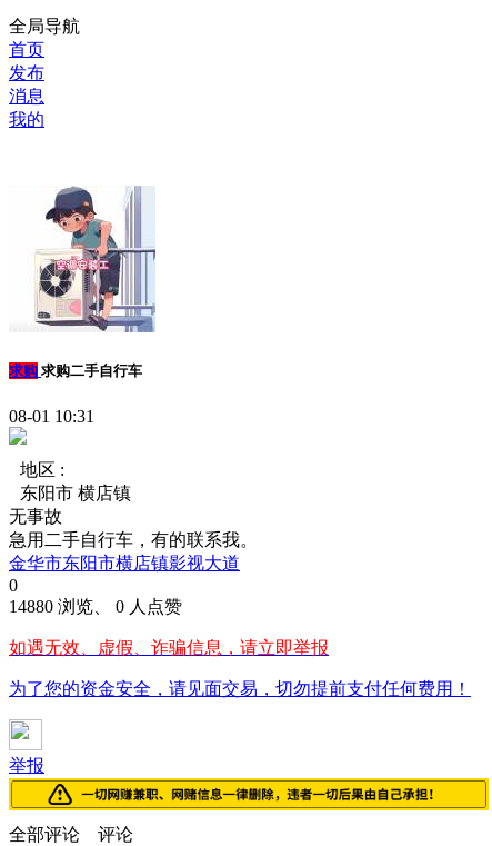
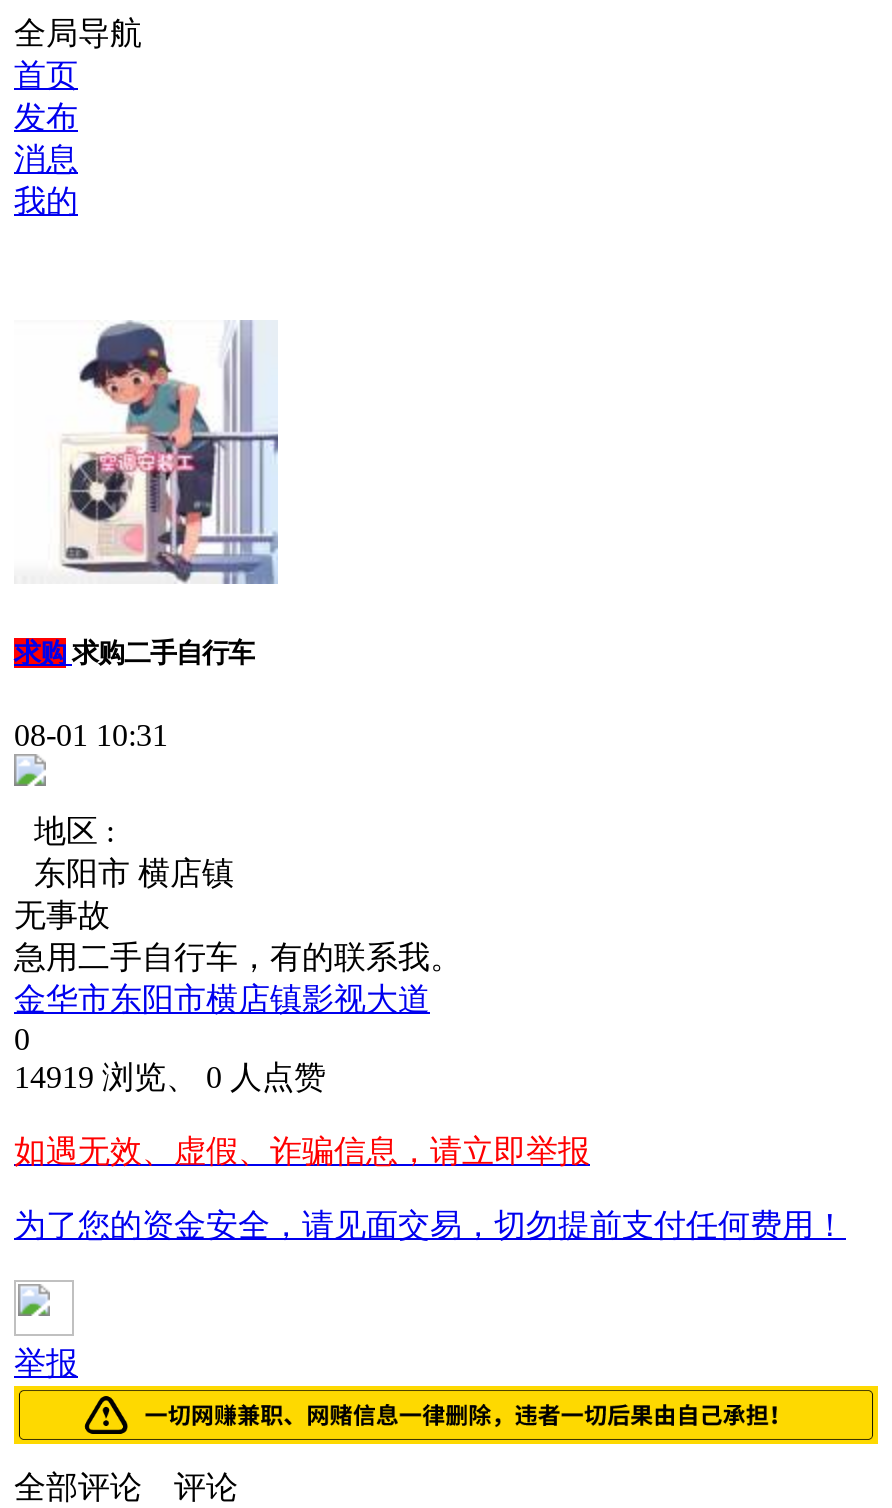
[9,596,182,615] 14880 浏览、 0 人点赞 -> [14,1059,326,1093] 14919 浏览、 0 人点赞

